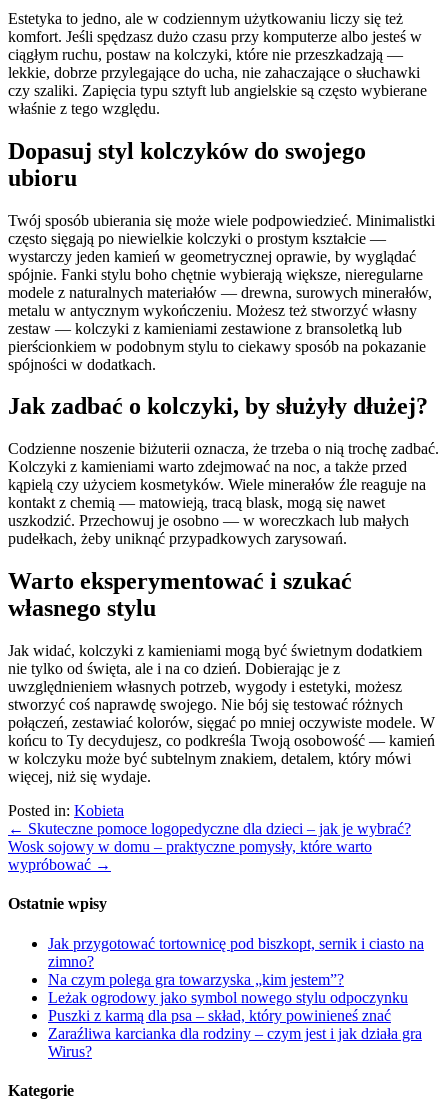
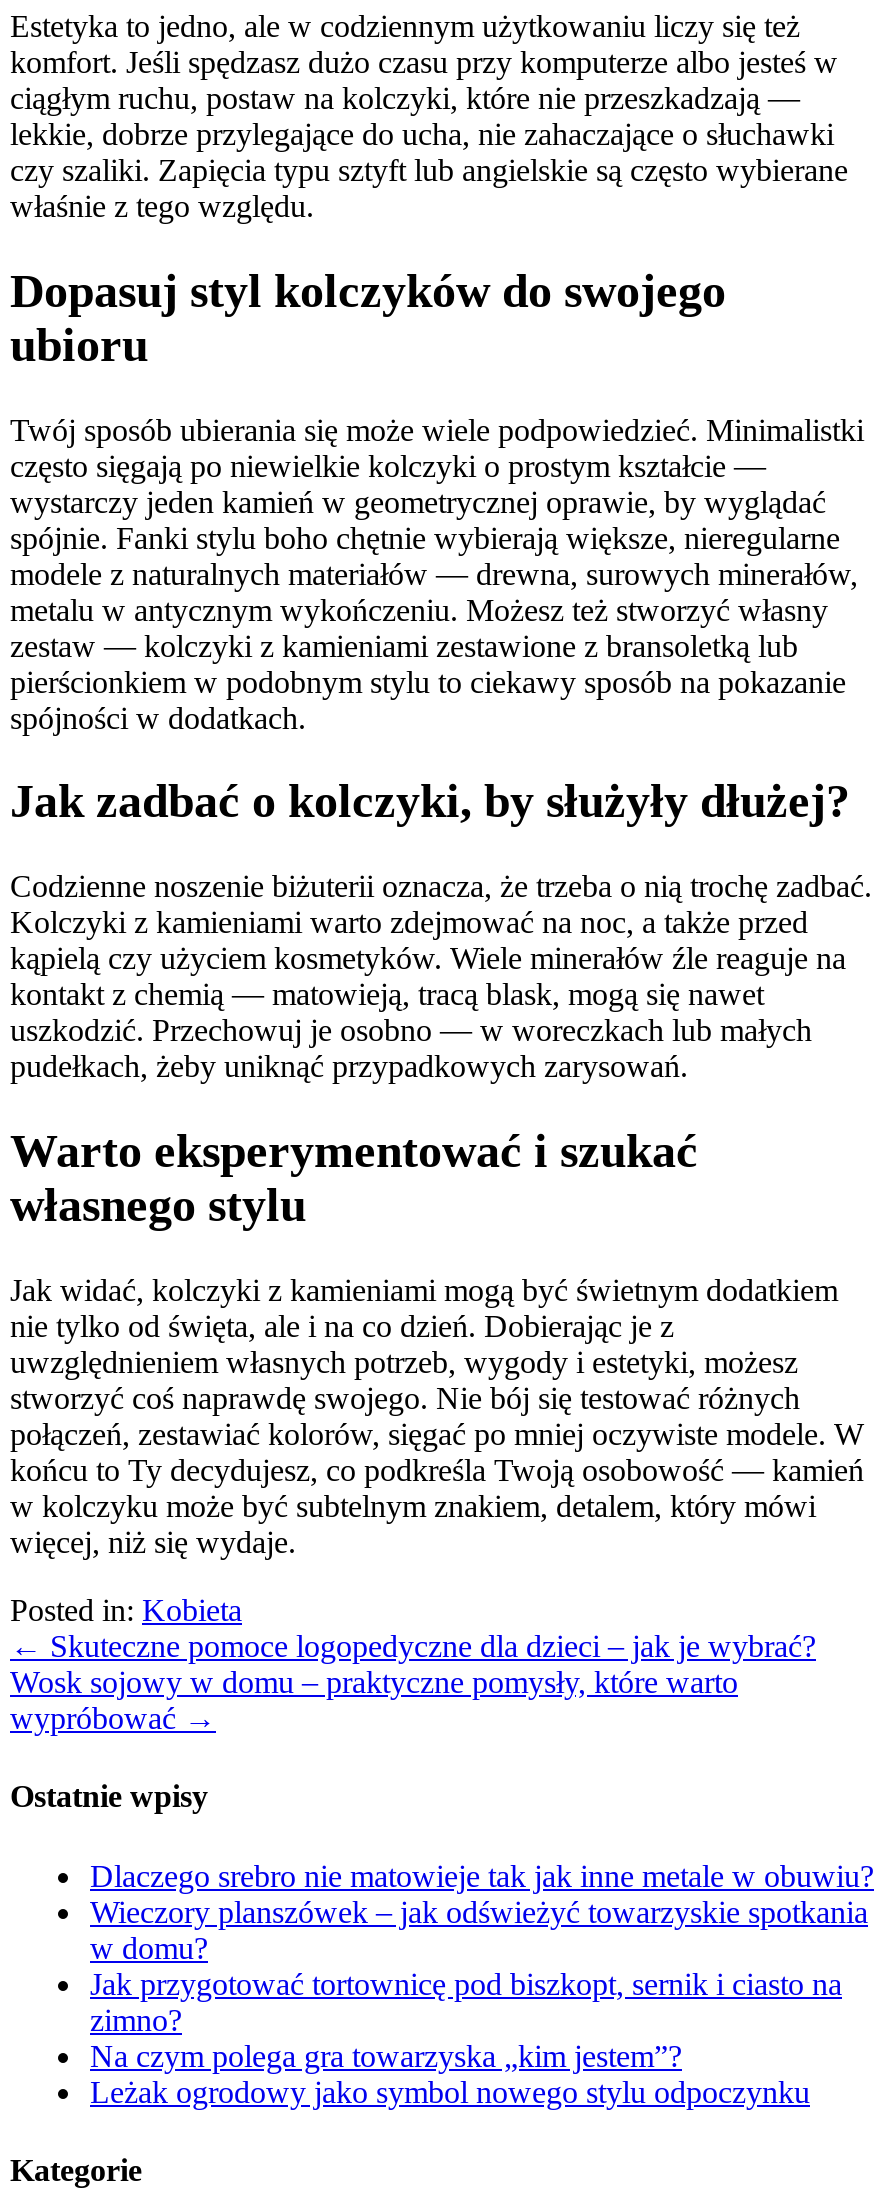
none -> [90,1858,874,1964] Dlaczego srebro nie matowieje tak jak inne metale w obuwiu? | Wieczory planszówek – jak odświeżyć towarzyskie spotkania | w domu?
moved [48,935,424,1006] -> [90,1966,842,2108]: Jak przygotować tortownicę pod biszkopt, sernik i ciasto na | zimno? | Na czym polega gra towarzyska „kim jestem”? | Leżak ogrodowy jako symbol nowego stylu odpoczynku
[48,1007,422,1060] Puszki z karmą dla psa – skład, który powinieneś znać | Zaraźliwa karcianka dla rodziny – czym jest i jak działa gra | Wirus? -> none

